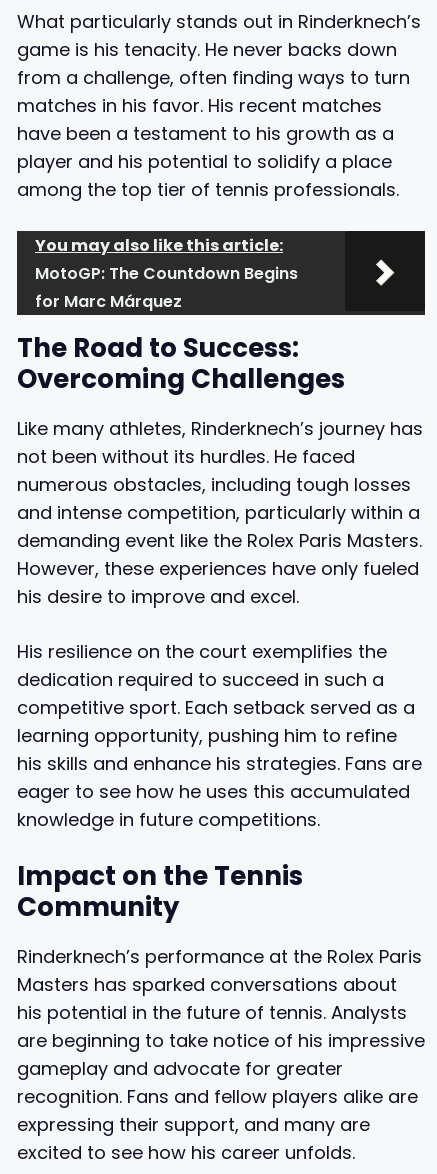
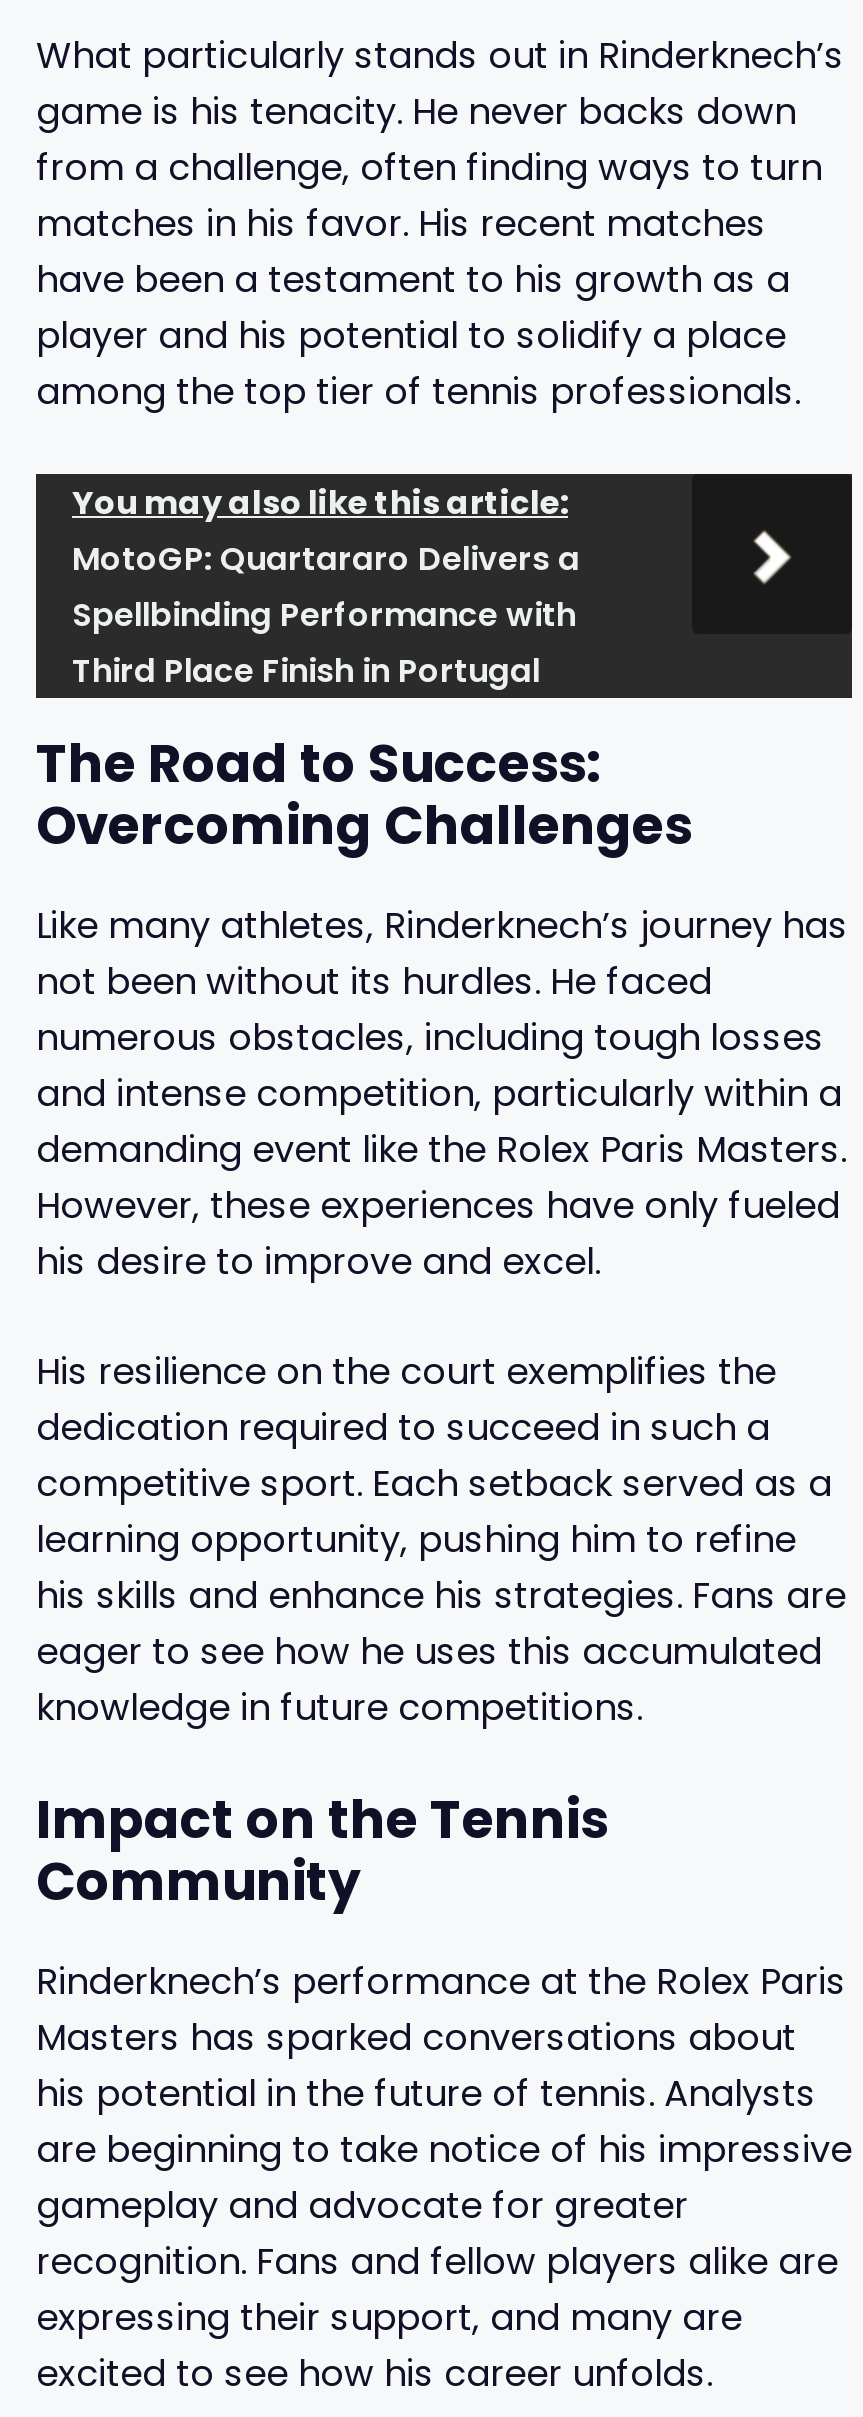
[35,262,298,313] MotoGP: The Countdown Begins | for Marc Márquez -> [72,537,580,695] MotoGP: Quartararo Delivers a | Spellbinding Performance with | Third Place Finish in Portugal

